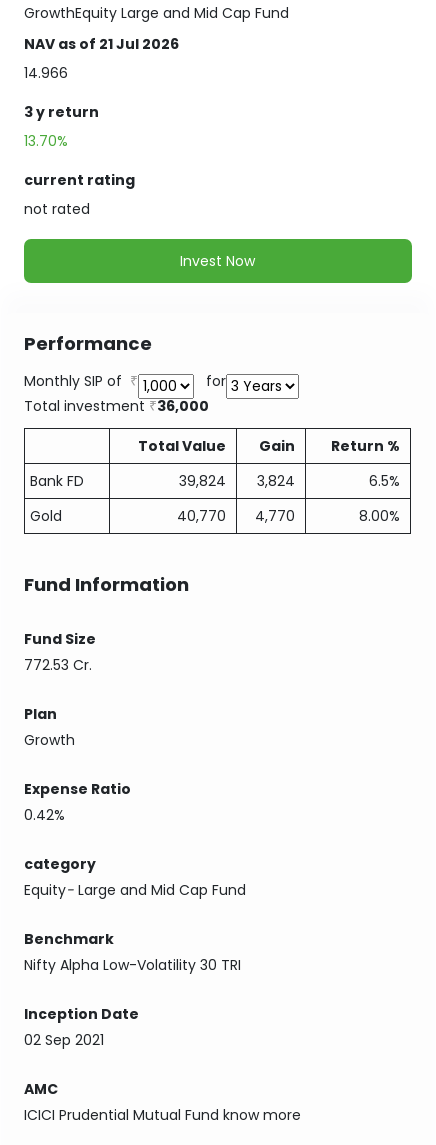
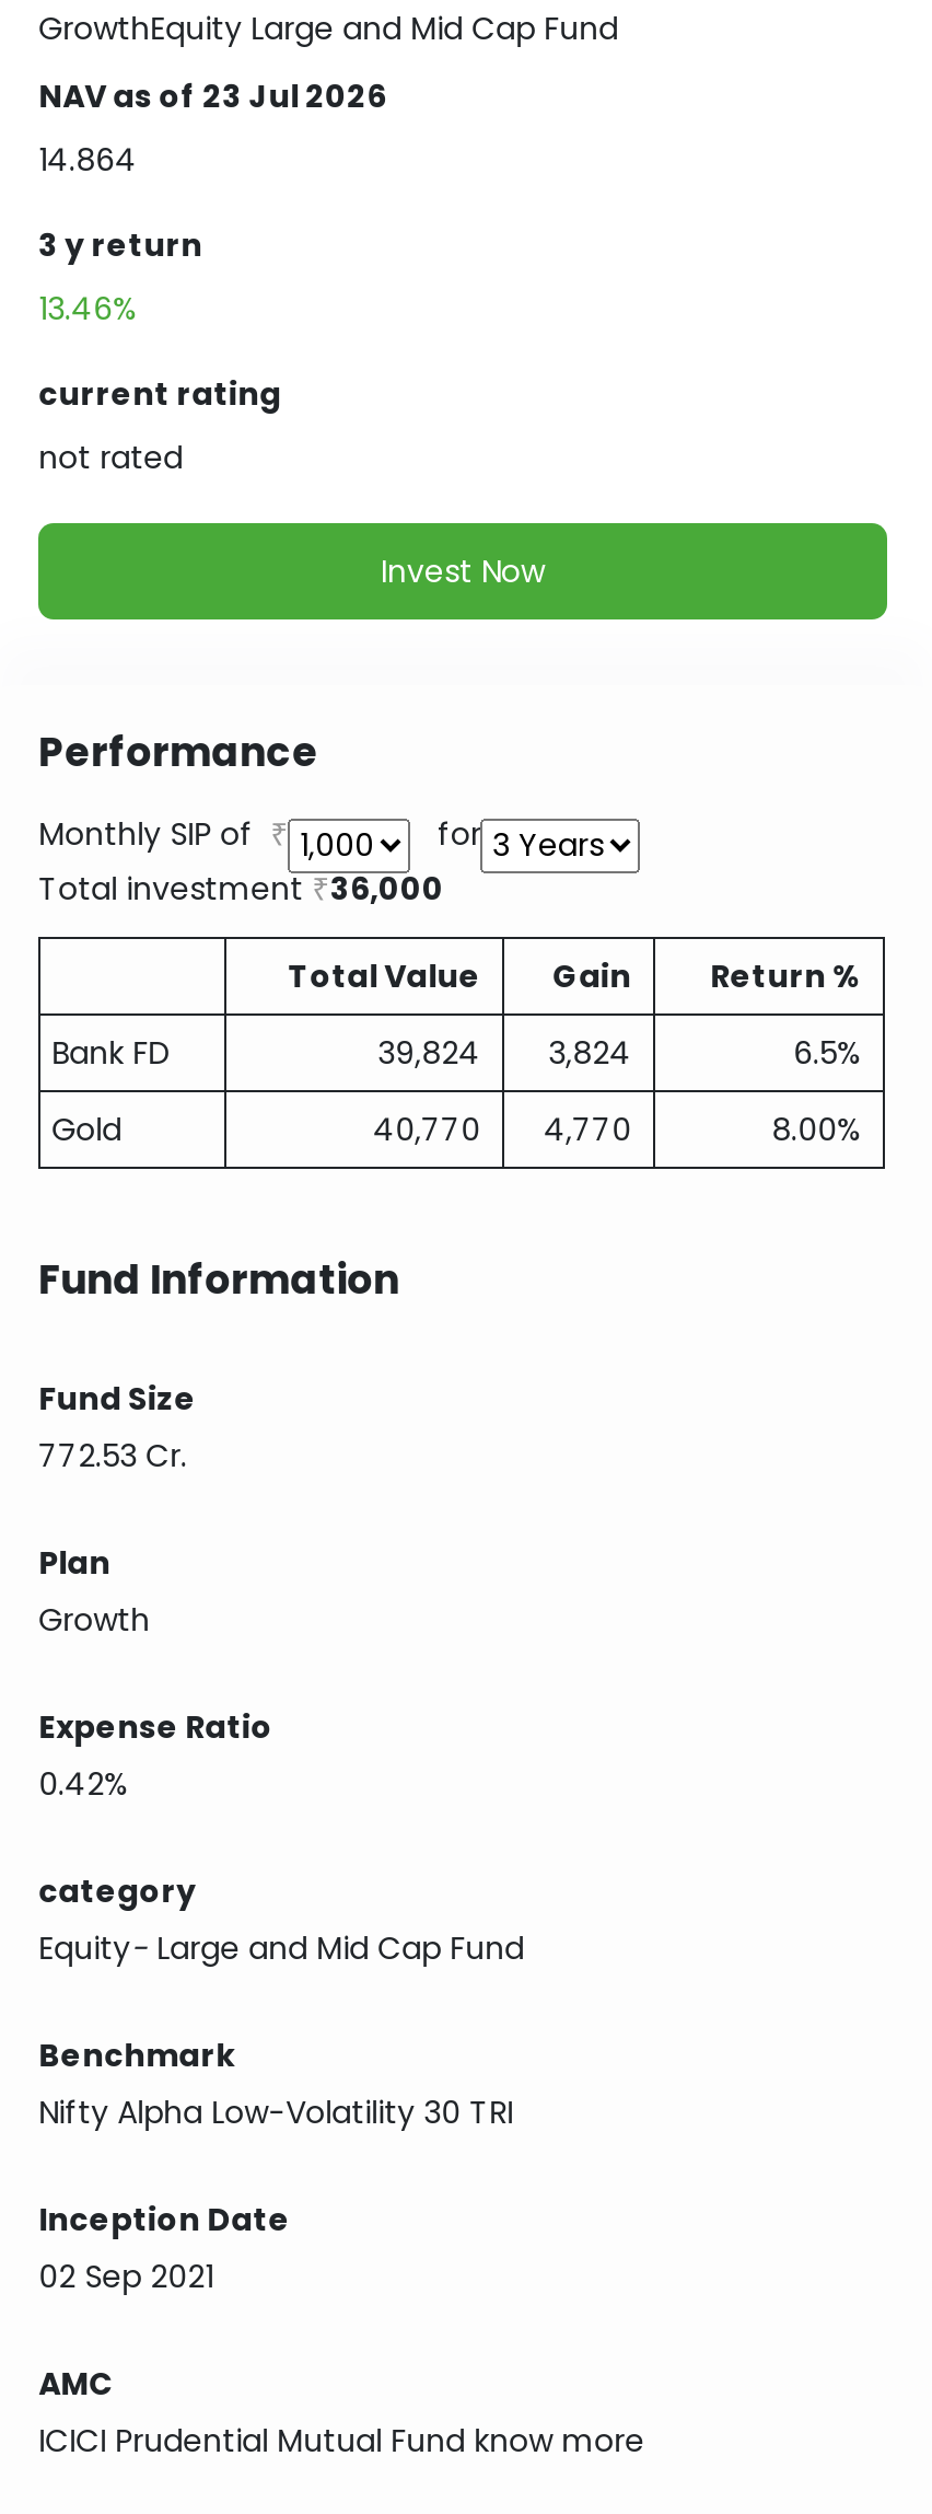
[24,34,179,54] NAV as of 21 Jul 2026 -> [39,74,386,118] NAV as of 23 Jul 2026
[24,63,68,83] 14.966 -> [39,138,137,182] 14.864
[24,131,68,151] 13.70% -> [39,287,137,331] 13.46%

